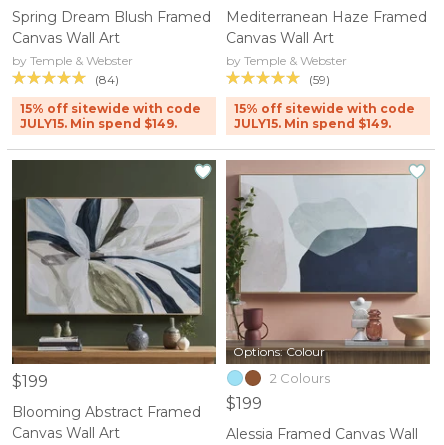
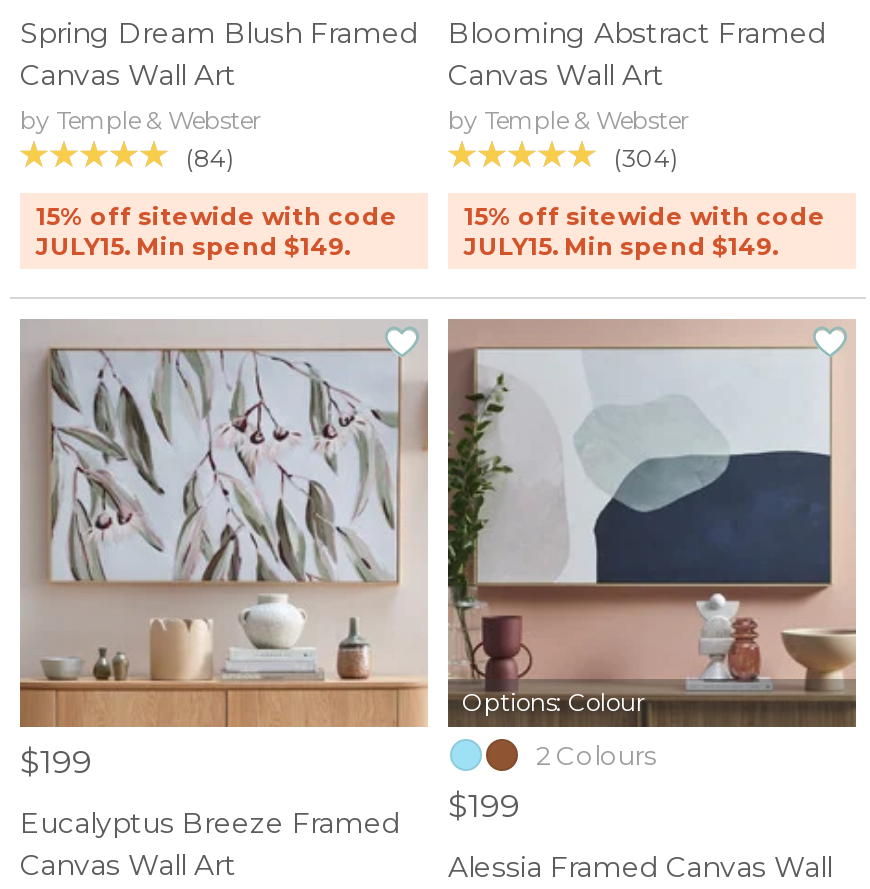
[226,8,427,26] Mediterranean Haze Framed -> none
[309,72,330,87] (59) -> [614,143,678,173] (304)
[11,160,217,365] [image] -> [18,321,430,729] [image]
moved [12,403,201,421] -> [448,16,826,52]: Blooming Abstract Framed
none -> [20,806,400,842] Eucalyptus Breeze Framed

